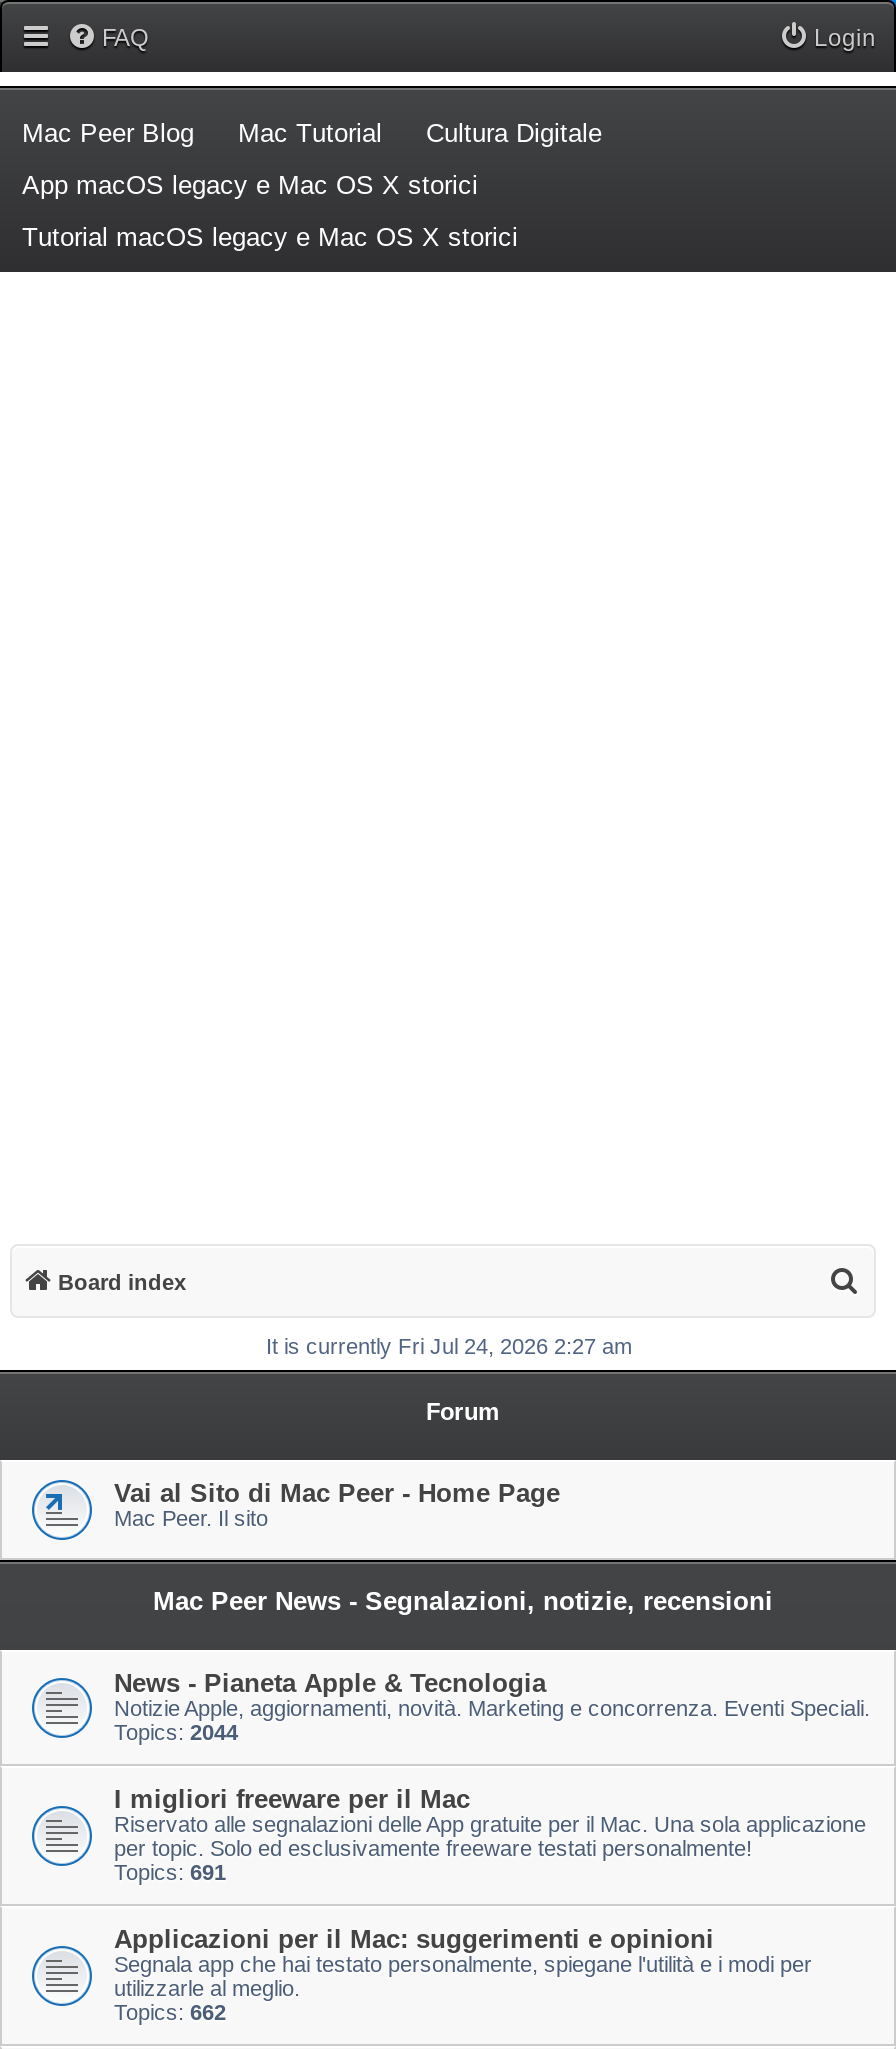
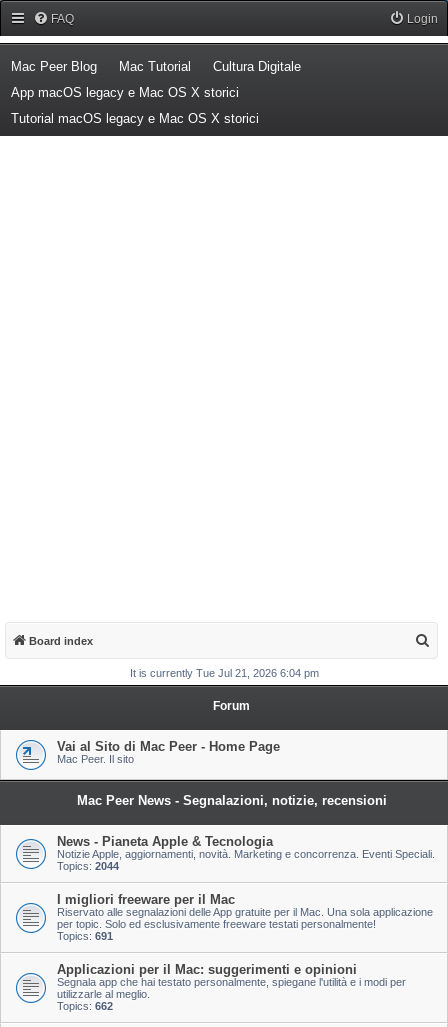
[266,1334,632,1358] It is currently Fri Jul 24, 2026 2:27 am -> [130,667,319,679] It is currently Tue Jul 21, 2026 6:04 pm

